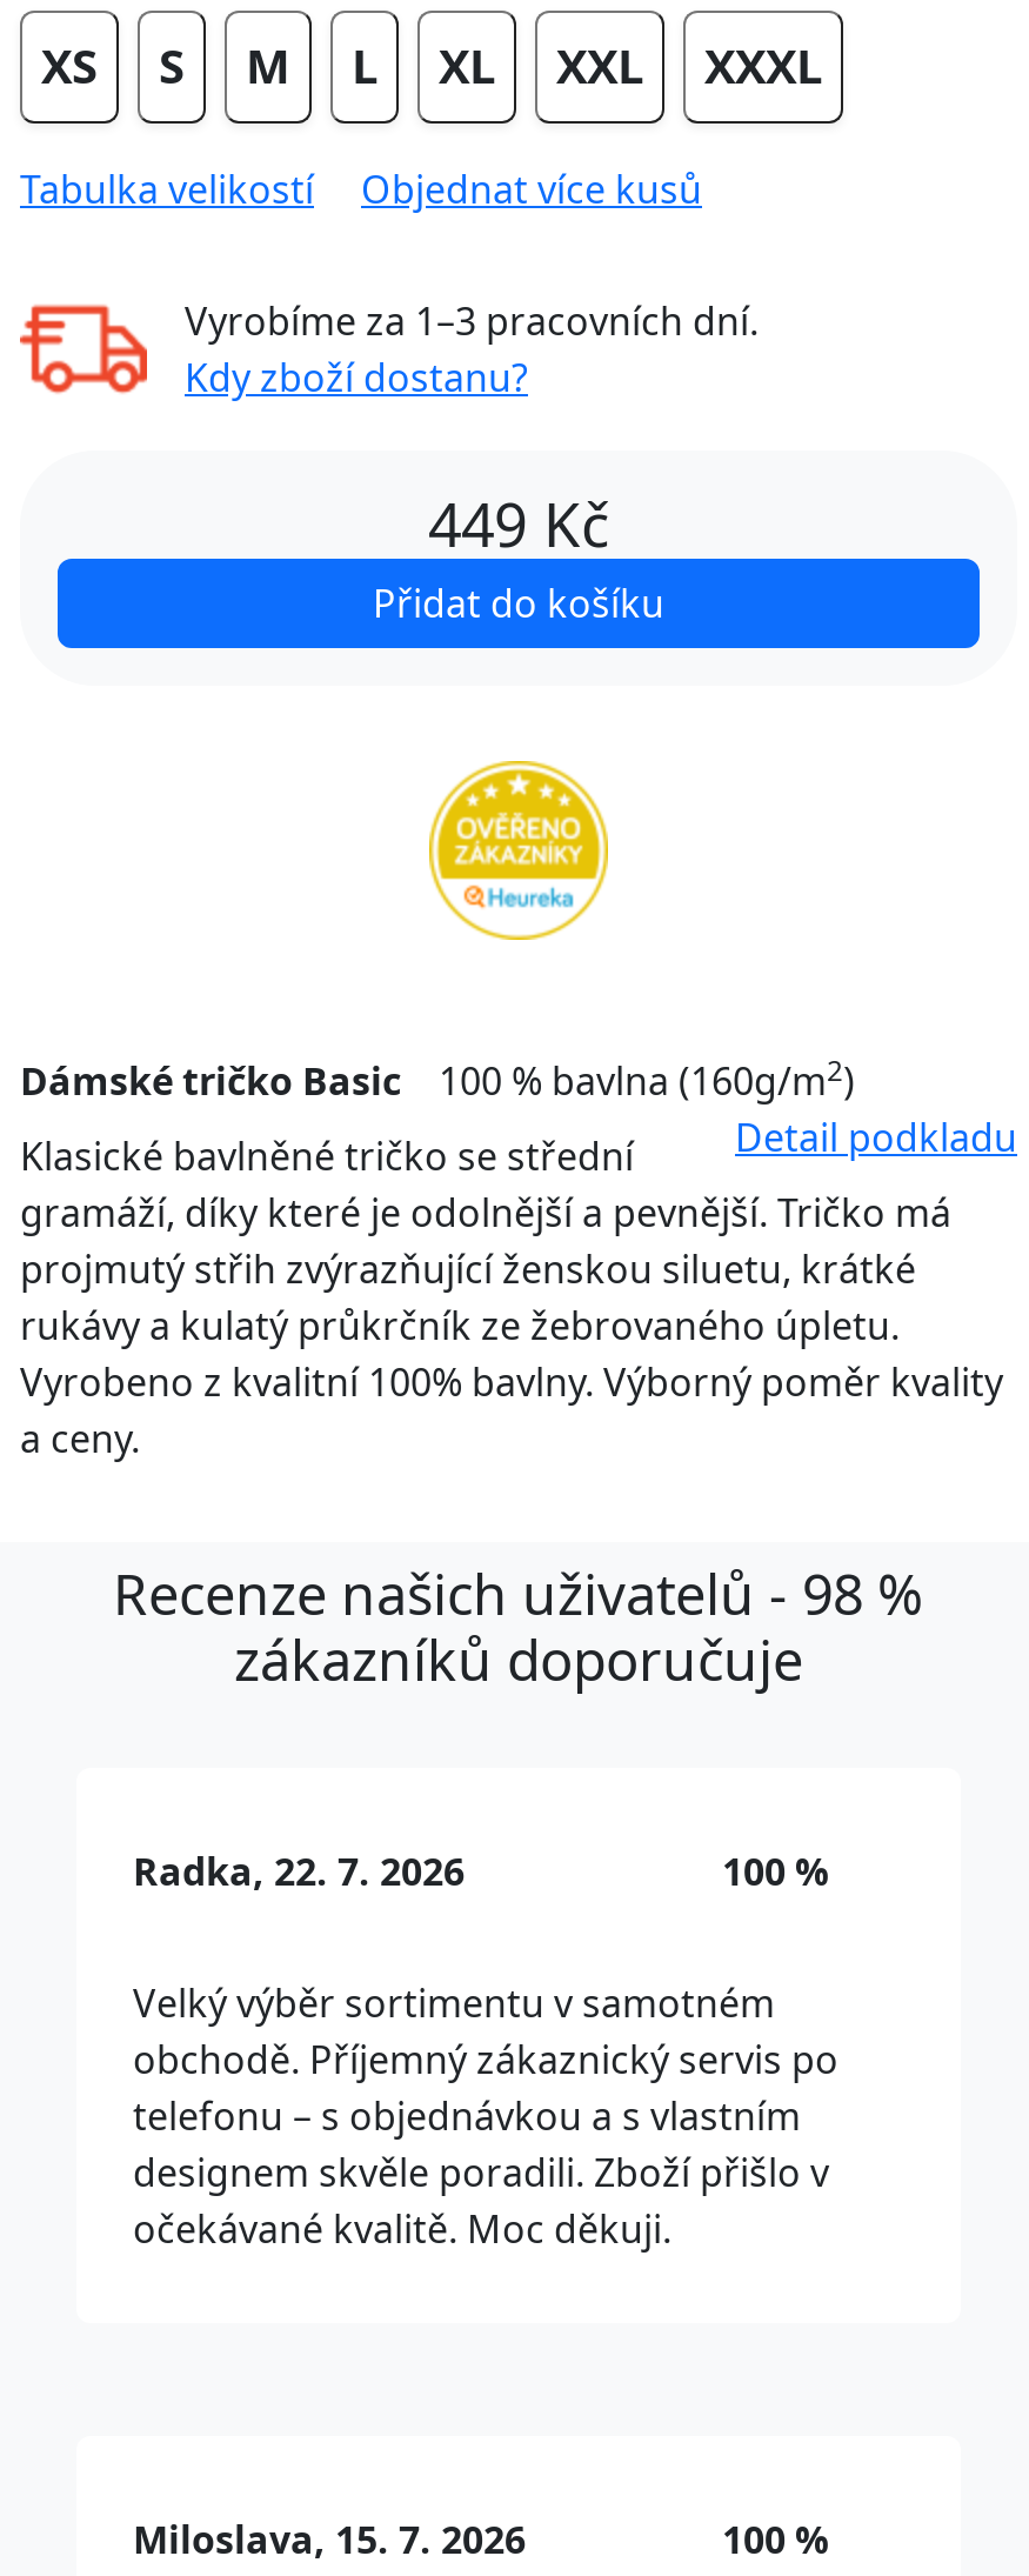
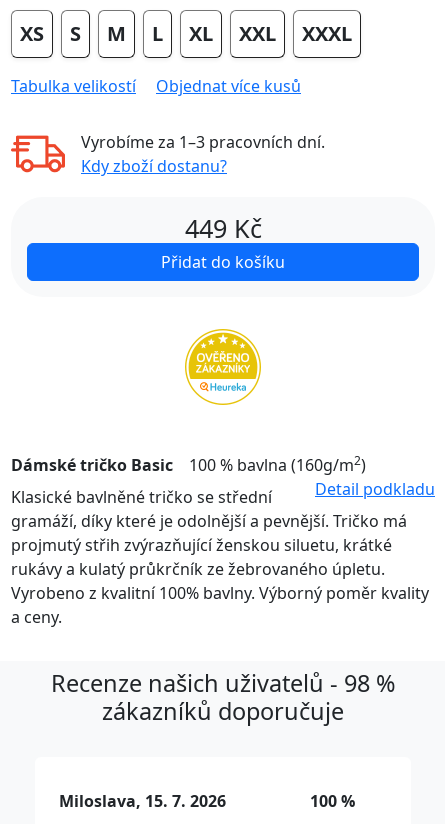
[133,1846,838,2256] Radka, 22. 7. 2026 | 100 % | Velký výběr sortimentu v samotném | obchodě. Příjemný zákaznický servis po | telefonu – s objednávkou a s vlastním | designem skvěle poradili. Zboží přišlo v | očekávané kvalitě. Moc děkuji. -> none

